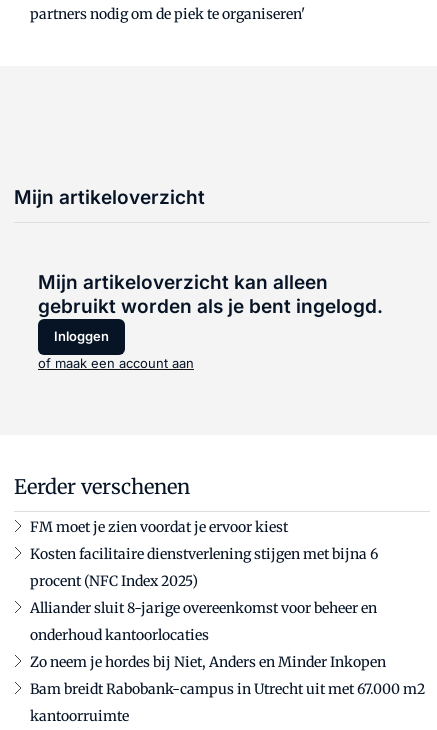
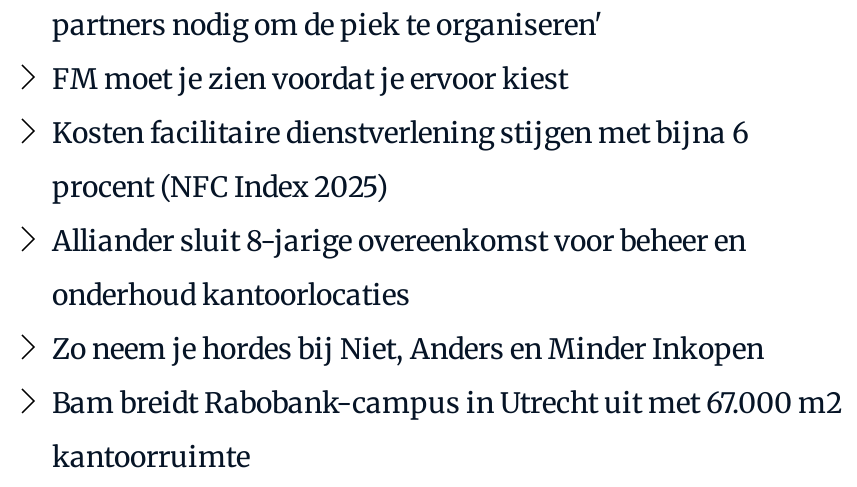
[14,186,205,209] Mijn artikeloverzicht -> none
[38,271,383,371] Mijn artikeloverzicht kan alleen | gebruikt worden als je bent ingelogd. | Inloggen | of maak een account aan -> none
[14,474,190,499] Eerder verschenen -> none

